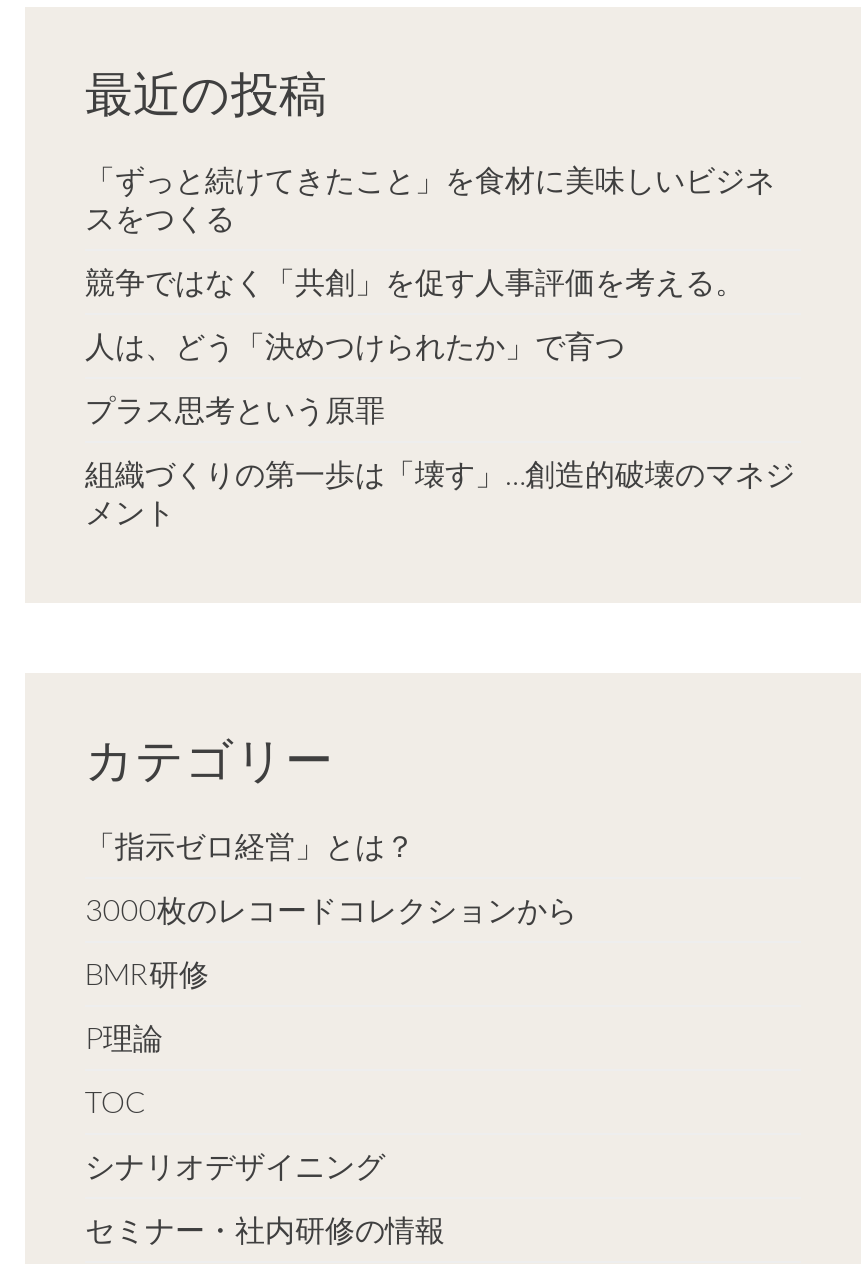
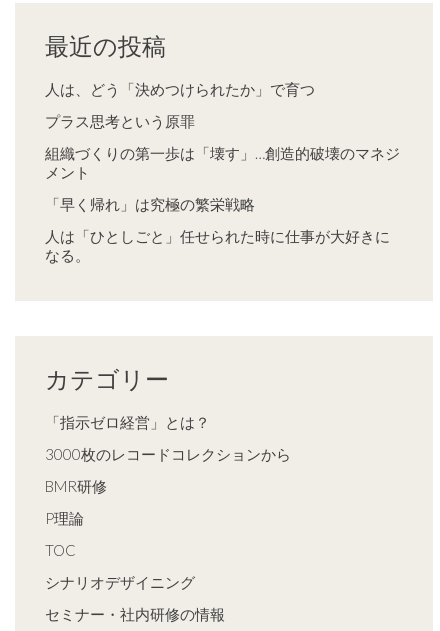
[85,161,775,299] 「ずっと続けてきたこと」を食材に美味しいビジネ | スをつくる | 競争ではなく「共創」を促す人事評価を考える。 -> none
moved [85,327,795,529] -> [45,80,400,181]: 人は、どう「決めつけられたか」で育つ | プラス思考という原罪 | 組織づくりの第一歩は「壊す」…創造的破壊のマネジ | メント
none -> [45,195,390,264] 「早く帰れ」は究極の繁栄戦略 | 人は「ひとしごと」任せられた時に仕事が大好きに | なる。

